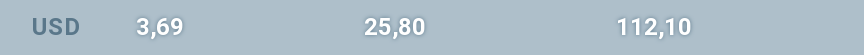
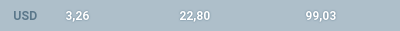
[32,13,184,41] USD 3,69 -> [13,9,89,23] USD 3,26
[364,13,426,41] 25,80 -> [179,9,210,23] 22,80
[616,13,692,41] 112,10 -> [305,9,336,23] 99,03

